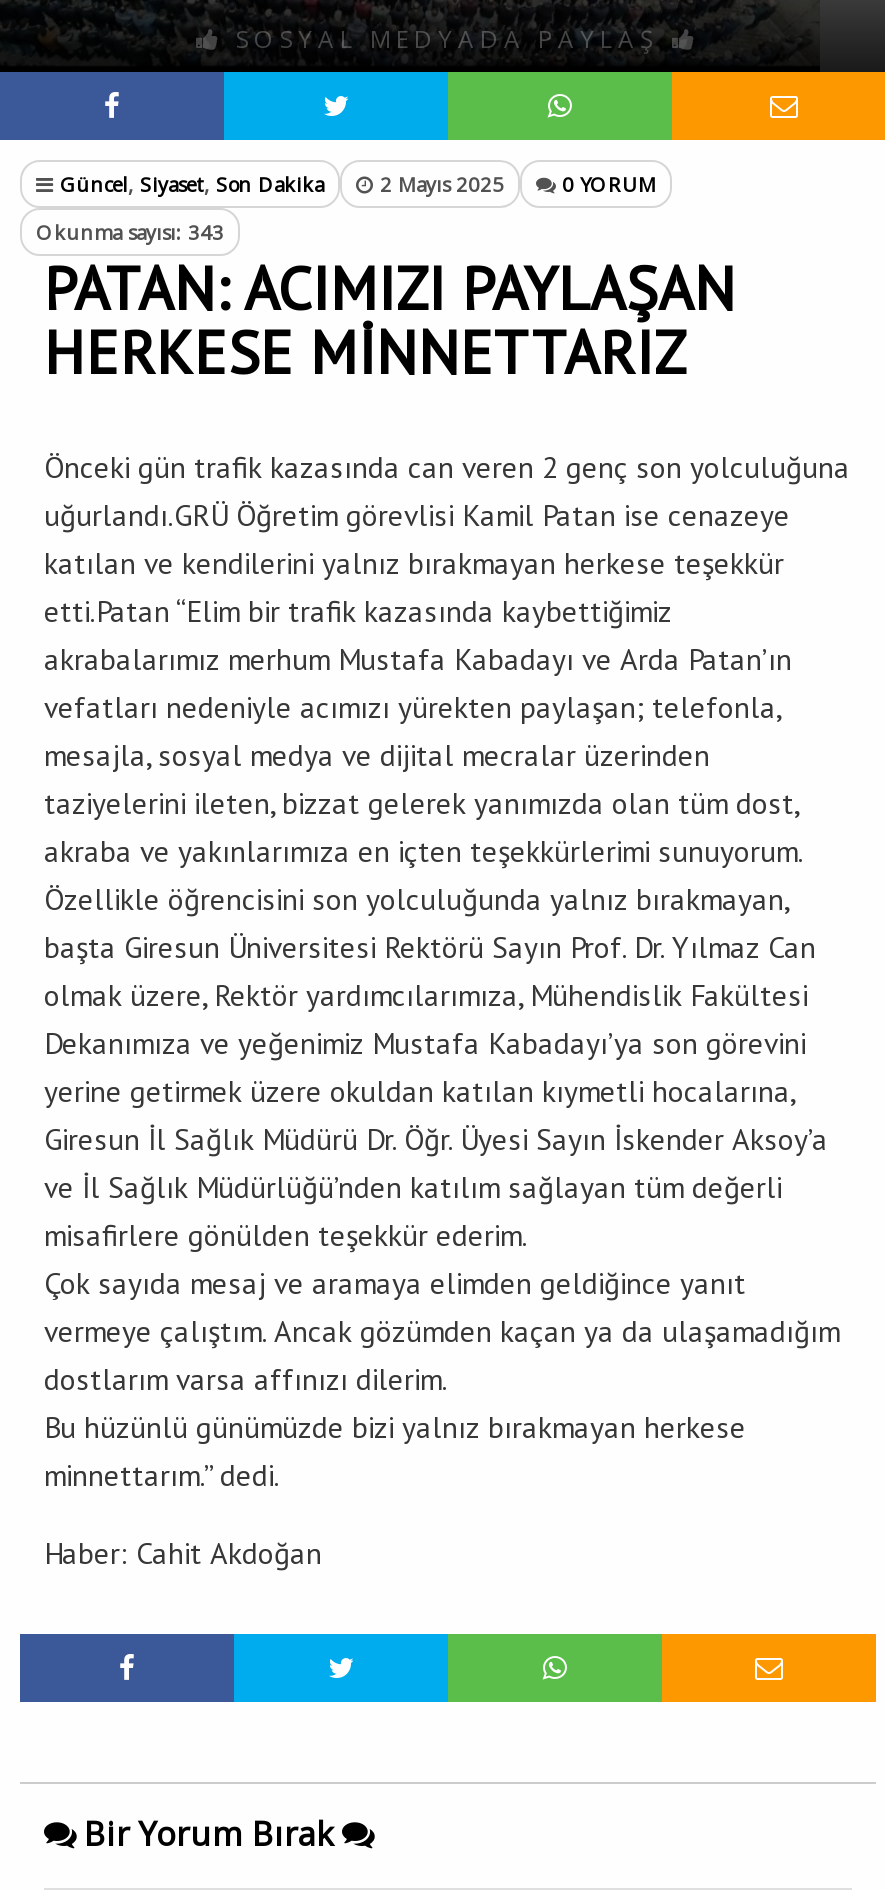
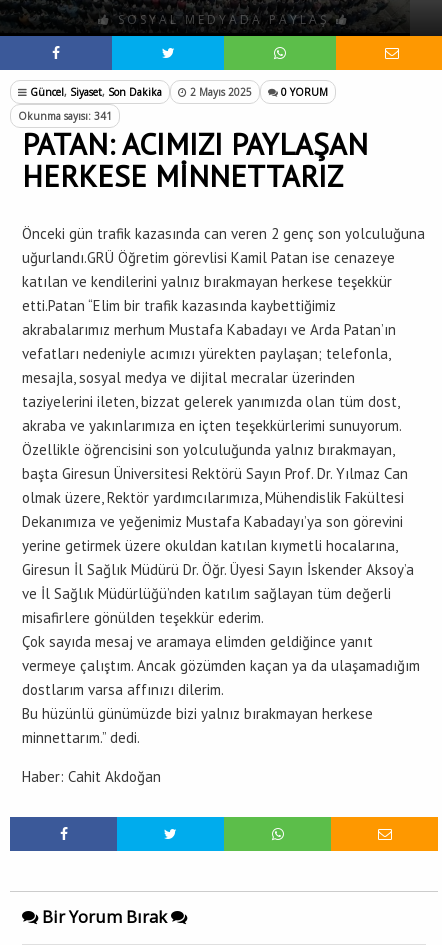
[36,219,224,247] Okunma sayısı: 343 -> [18,109,112,123] Okunma sayısı: 341

